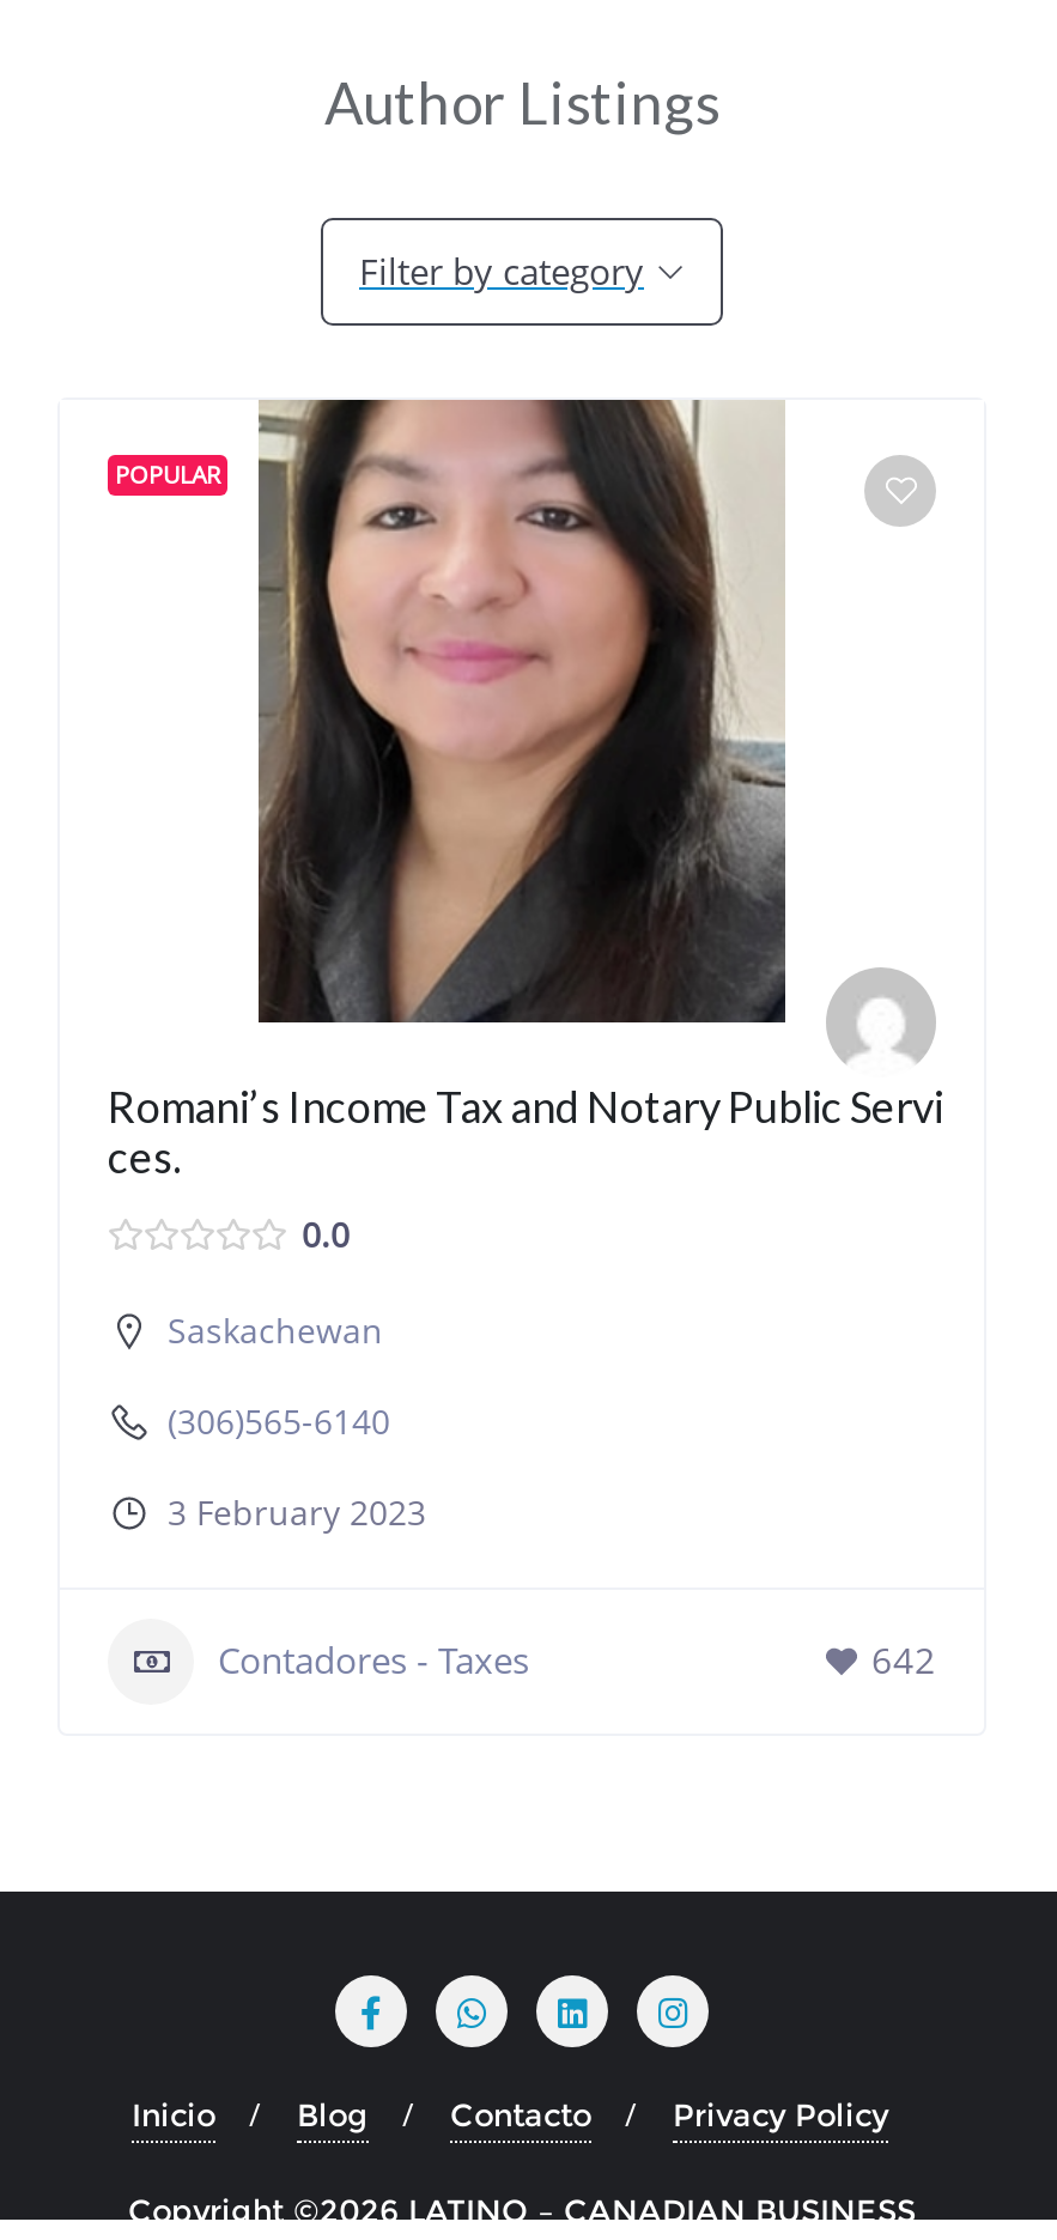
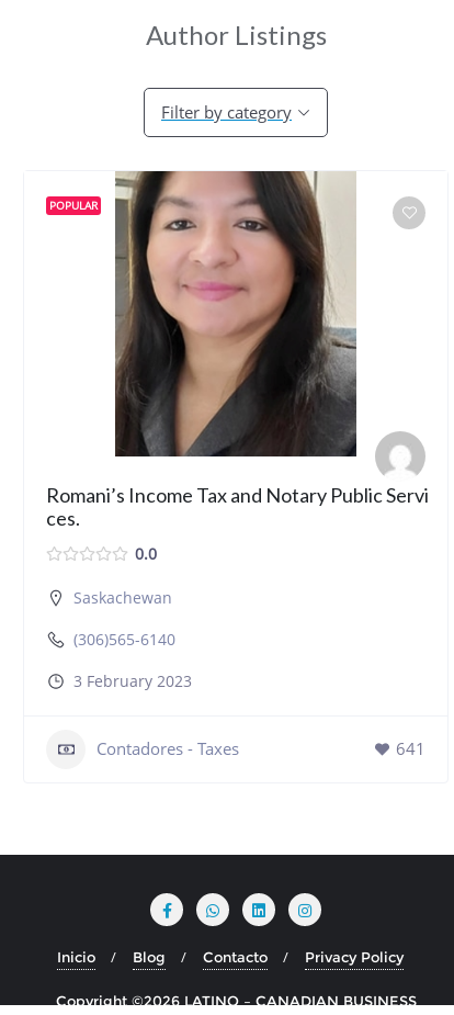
[871,1637,936,1684] 642 -> [396,738,425,760] 641

